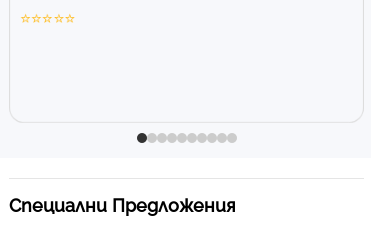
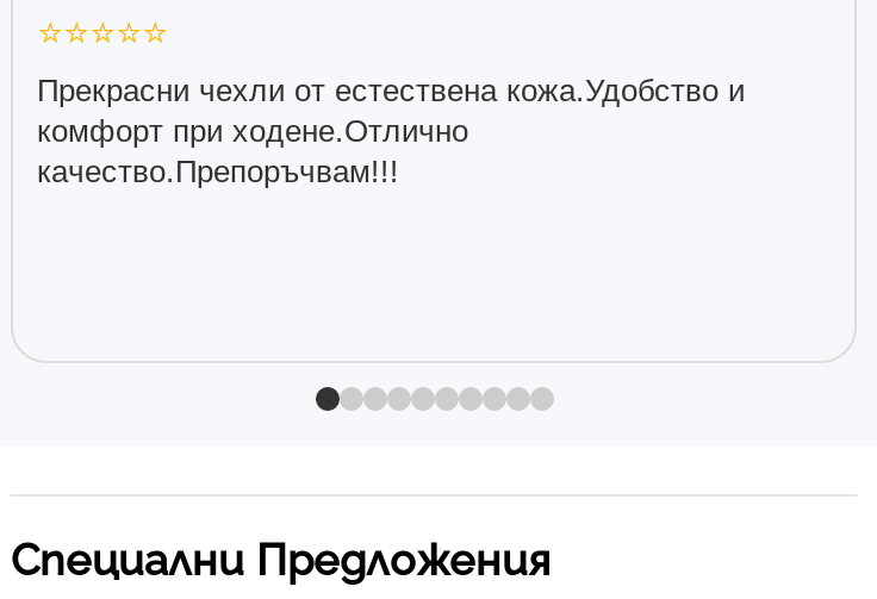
none -> [37,71,745,188] Прекрасни чехли от естествена кожа.Удобство и | комфорт при ходене.Отлично | качество.Препоръчвам!!!

